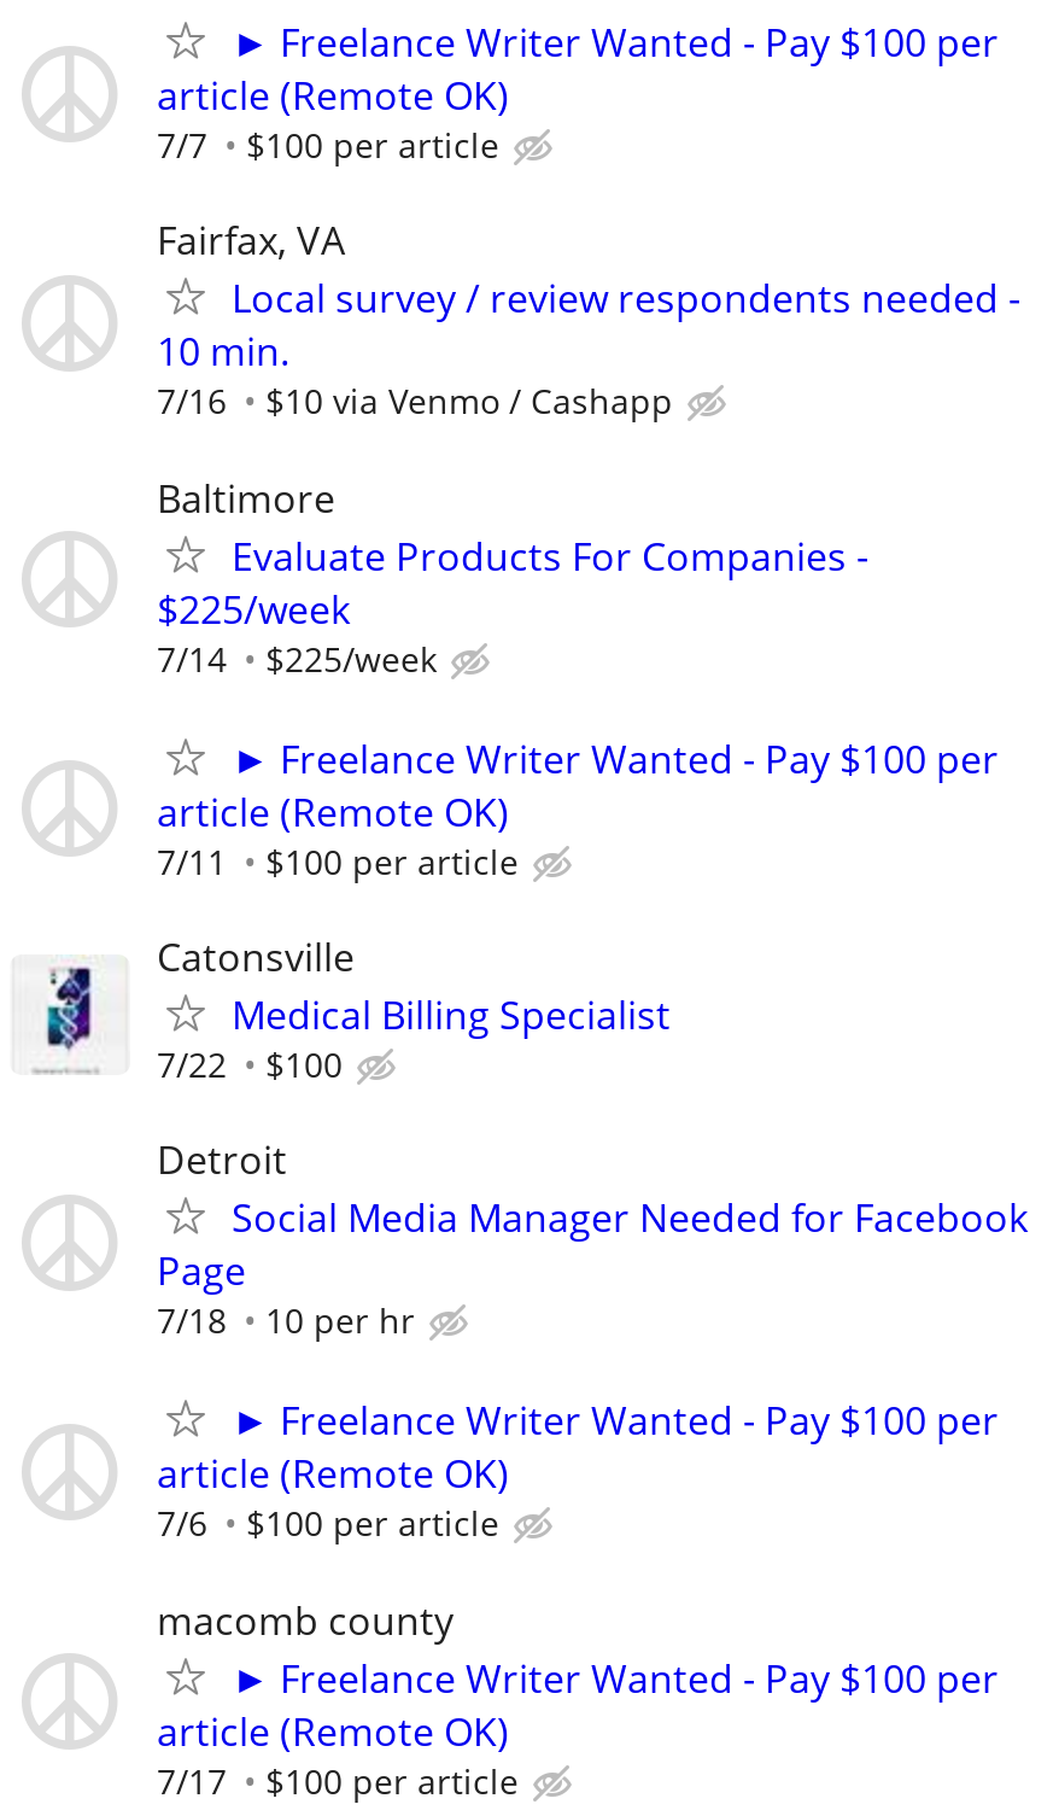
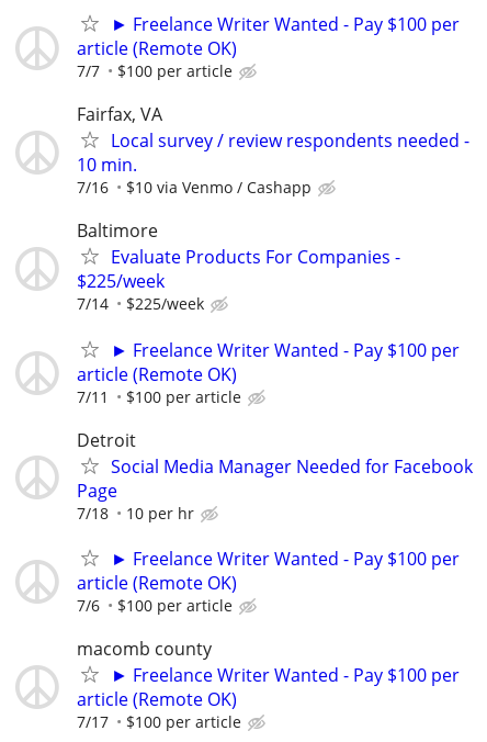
[12,930,671,1087] [image] | Catonsville | Medical Billing Specialist | 7/22 | $100 -> none

